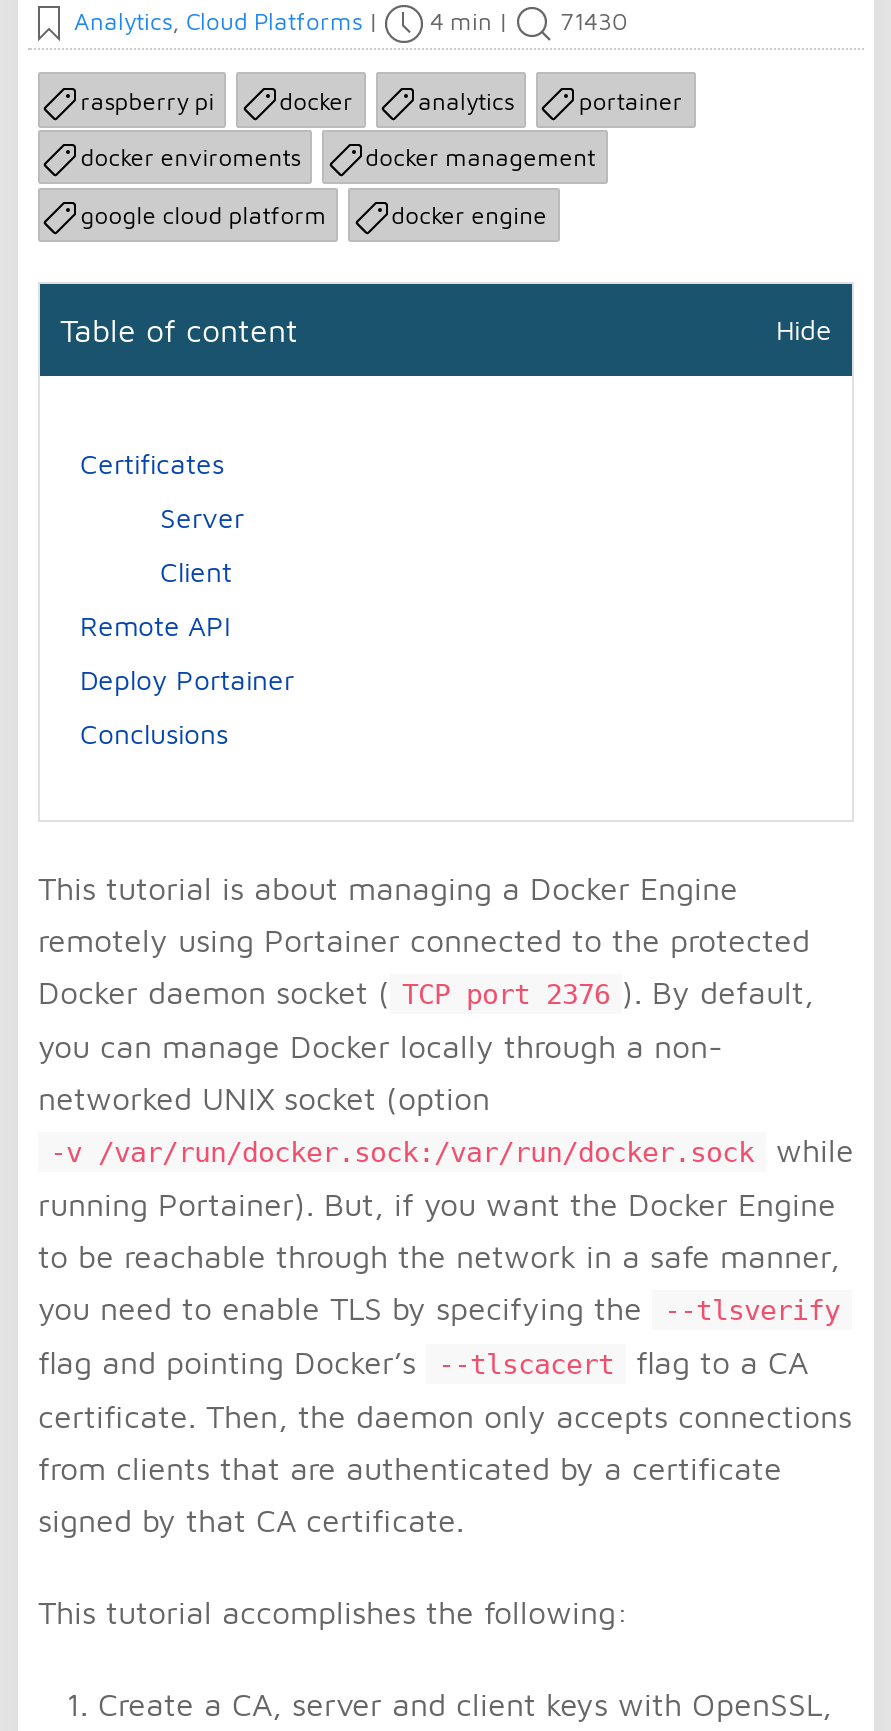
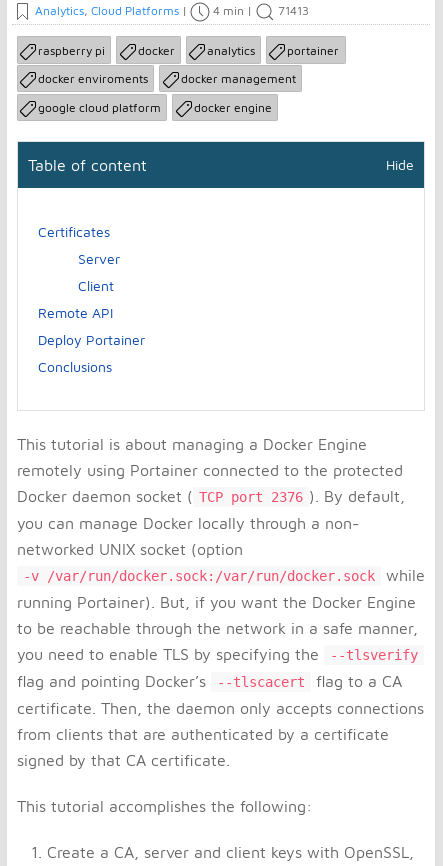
[554,6,628,36] 71430 -> [275,3,309,18] 71413

